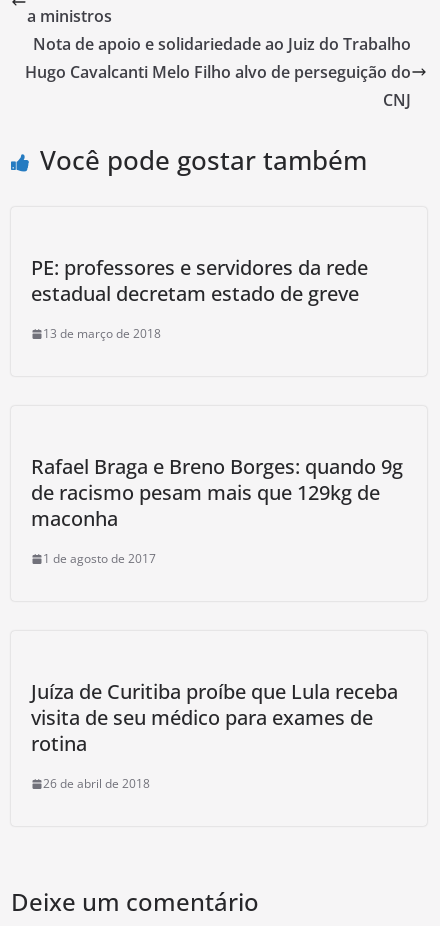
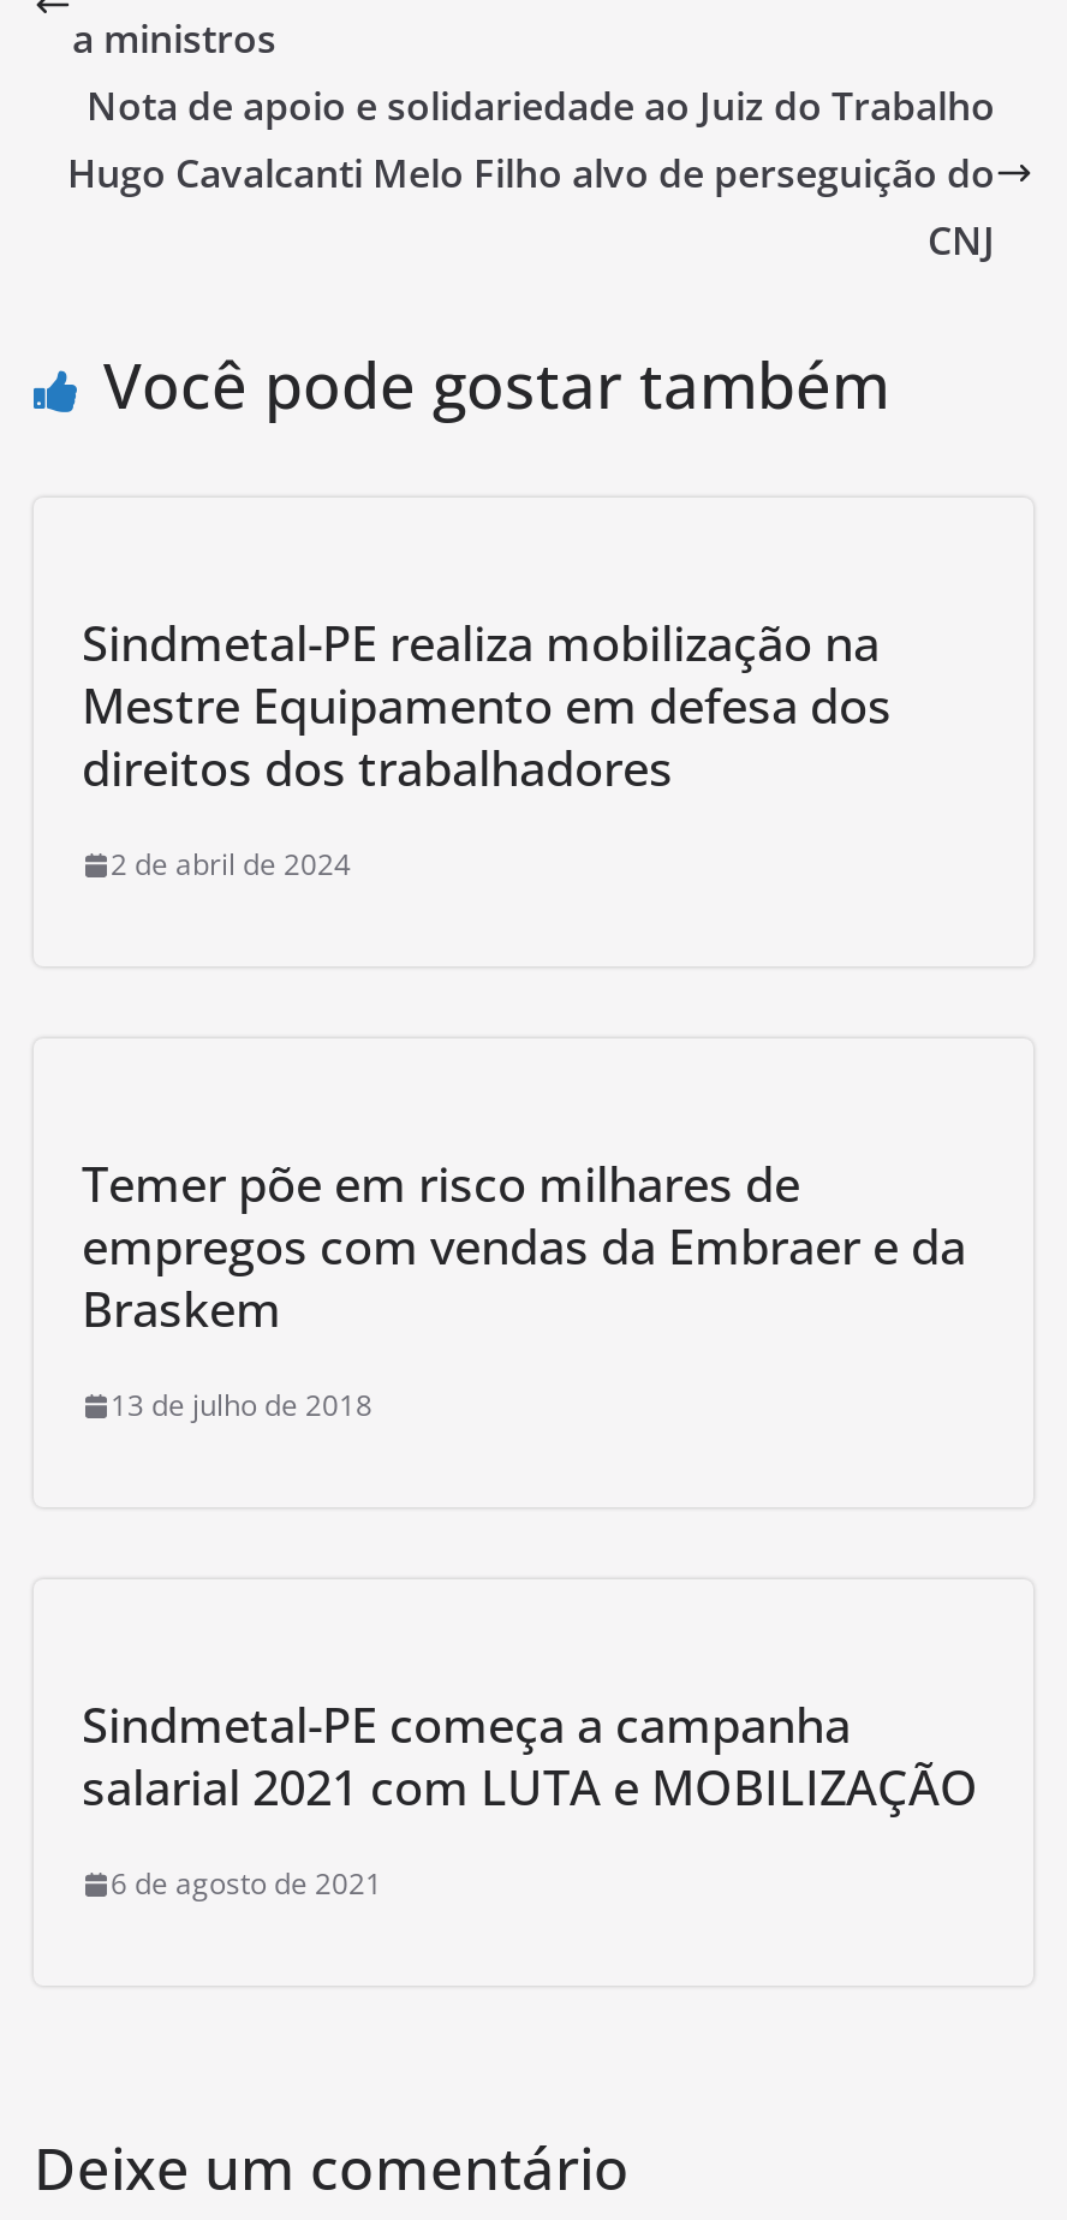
[31,254,368,307] PE: professores e servidores da rede | estadual decretam estado de greve -> [82,611,892,800] Sindmetal-PE realiza mobilização na | Mestre Equipamento em defesa dos | direitos dos trabalhadores
[43,325,161,342] 13 de março de 2018 -> [111,844,351,885] 2 de abril de 2024
[31,453,403,532] Rafael Braga e Breno Borges: quando 9g | de racismo pesam mais que 129kg de | maconha -> [82,1151,966,1341] Temer põe em risco milhares de | empregos com vendas da Embraer e da | Braskem
[43,550,156,567] 1 de agosto de 2017 -> [111,1385,372,1426] 13 de julho de 2018
[31,678,398,757] Juíza de Curitiba proíbe que Lula receba | visita de seu médico para exames de | rotina -> [82,1692,978,1820] Sindmetal-PE começa a campanha | salarial 2021 com LUTA e MOBILIZAÇÃO
[43,775,150,792] 26 de abril de 2018 -> [111,1863,382,1904] 6 de agosto de 2021

